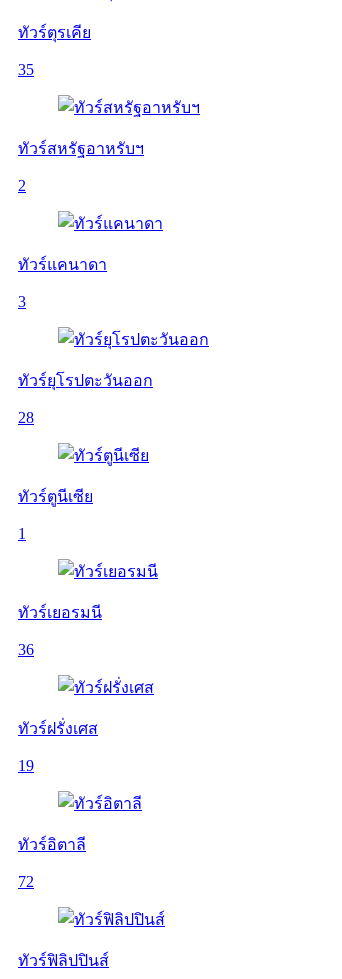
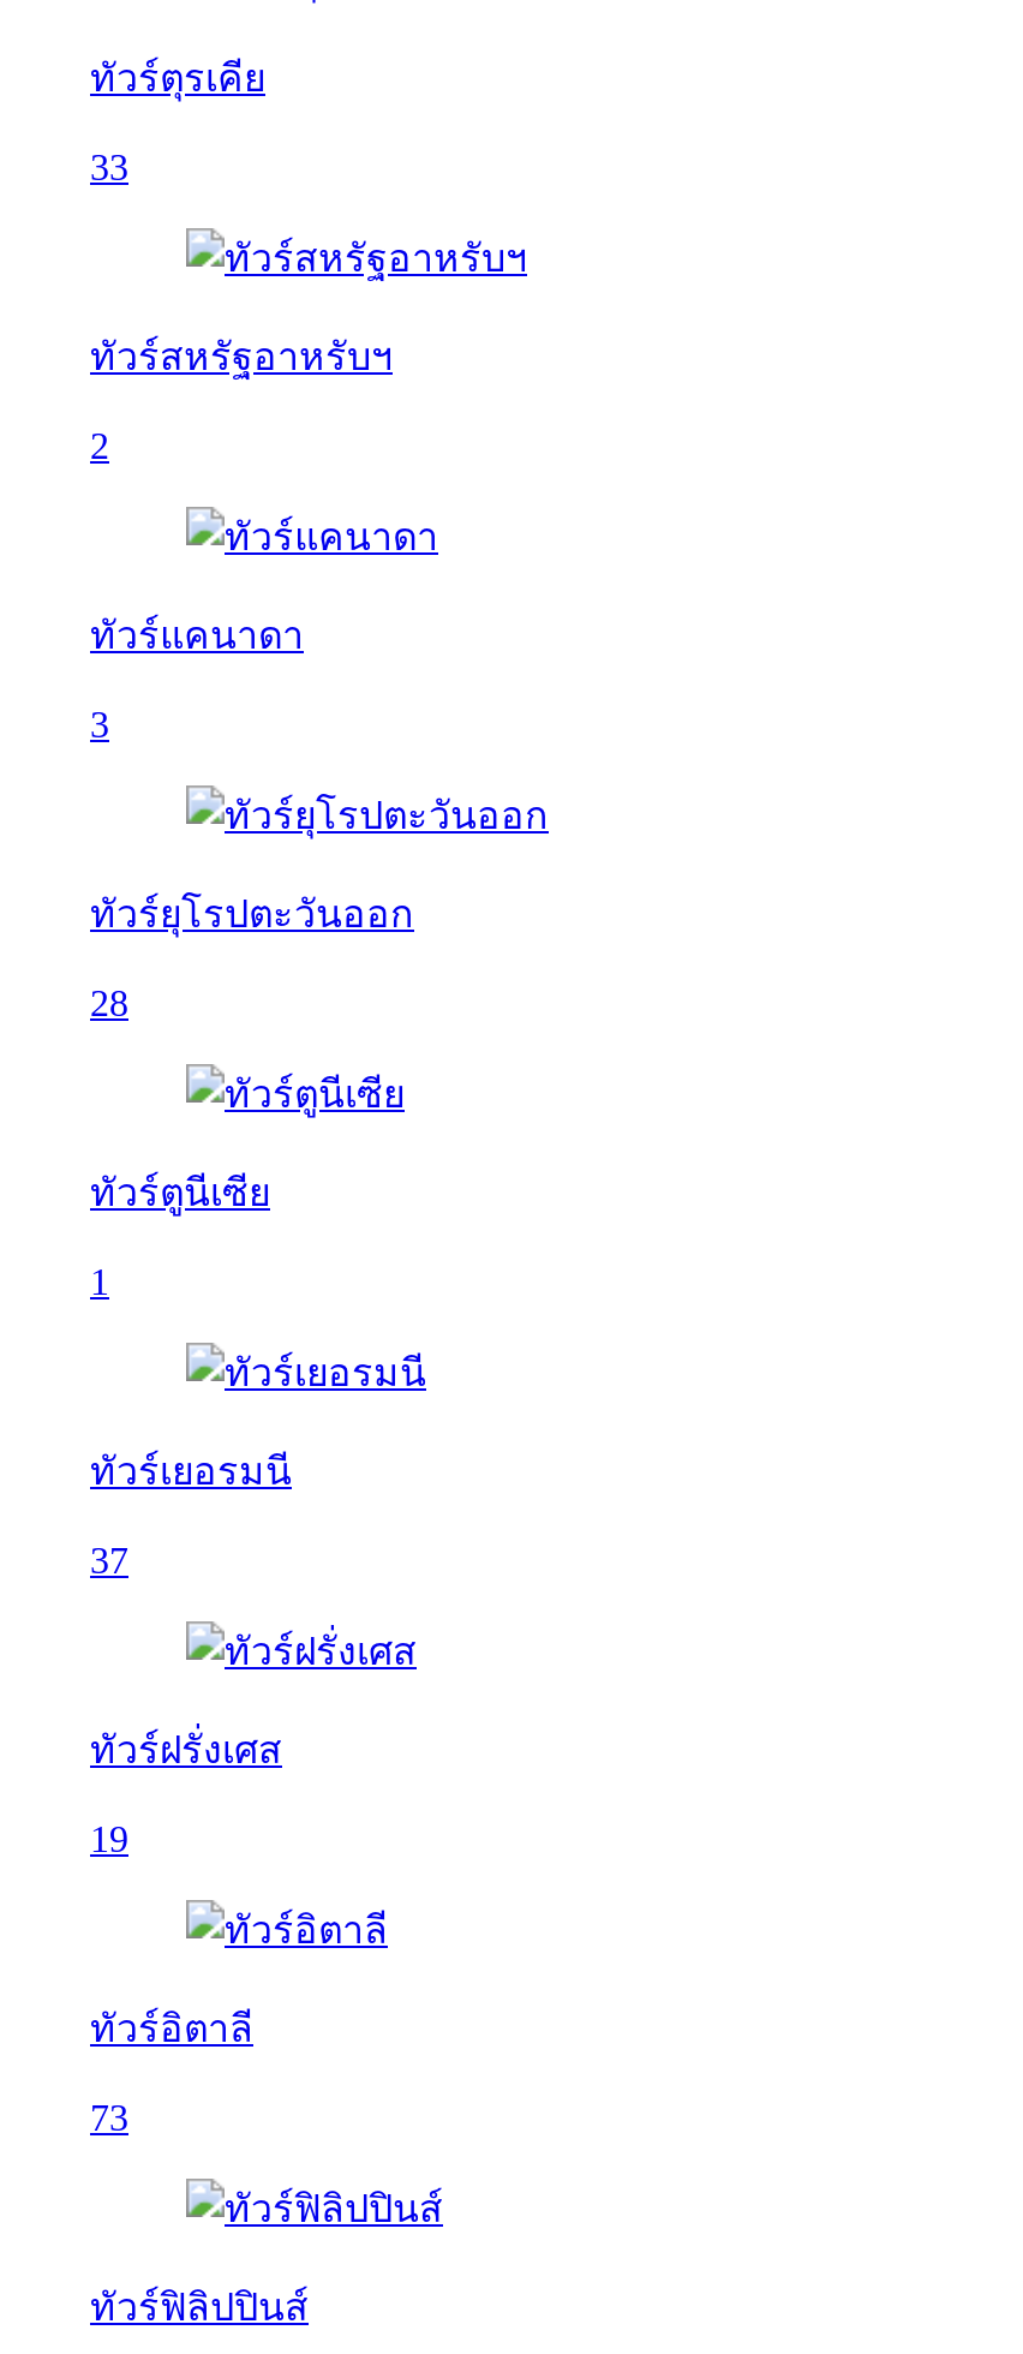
[18,61,34,78] 35 -> [90,147,128,187] 33
[18,641,34,658] 36 -> [90,1540,128,1581] 37
[18,873,34,890] 72 -> [90,2097,128,2138] 73

